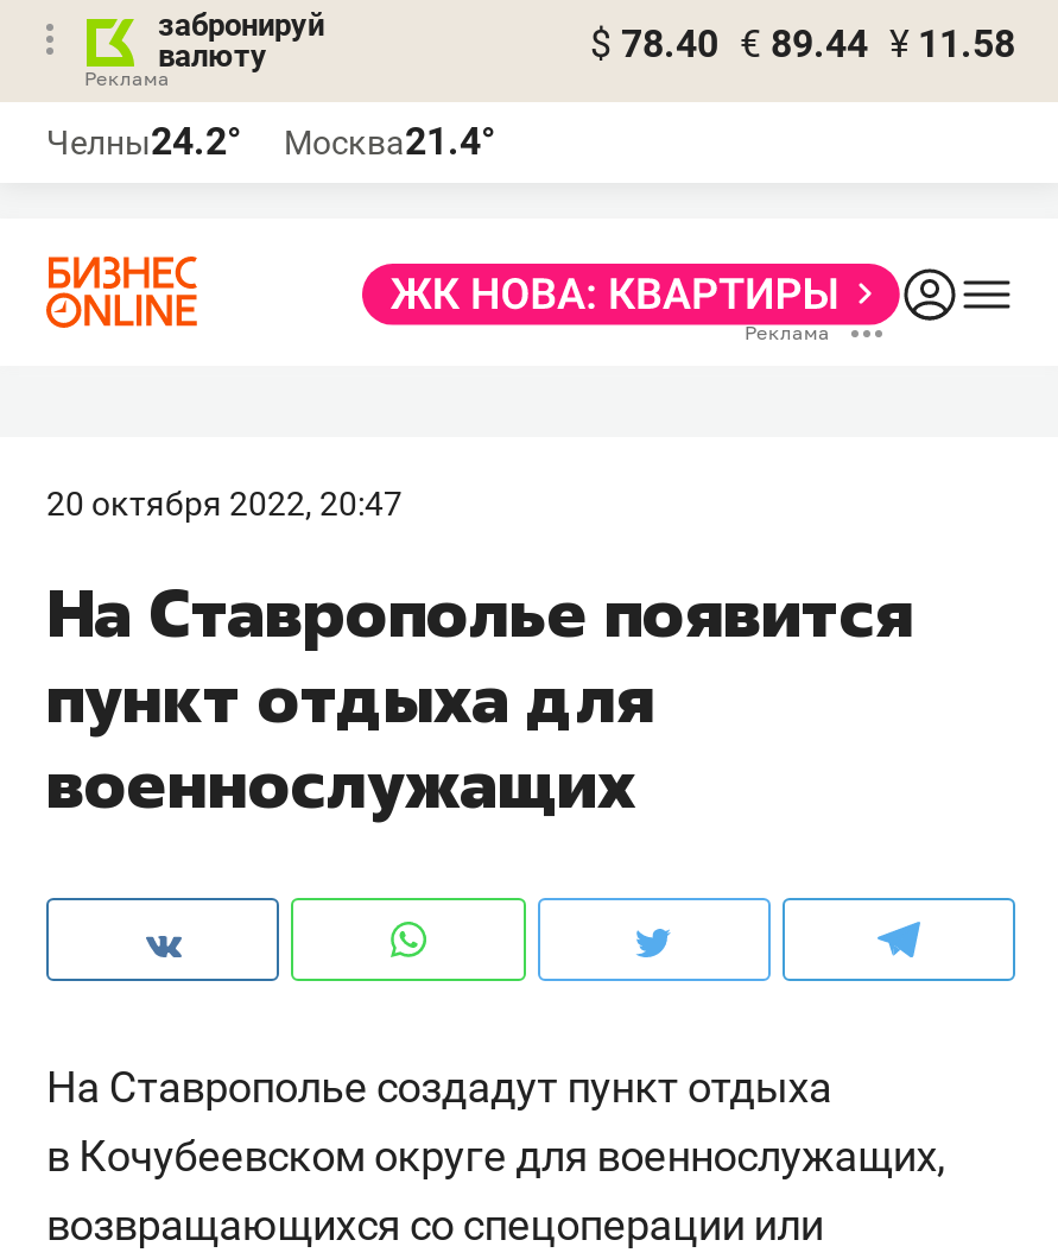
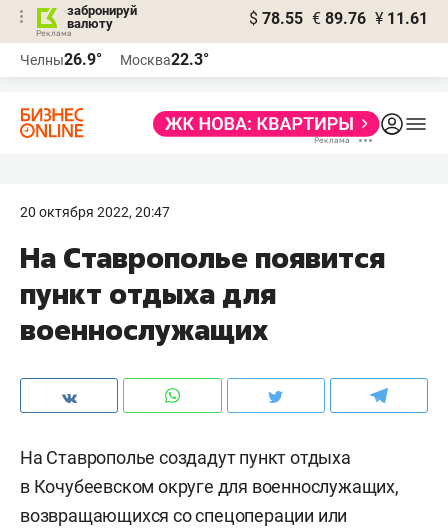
[590,21,1015,67] $ 78.40 € 89.44 ¥ 11.58 -> [249,9,428,28] $ 78.55 € 89.76 ¥ 11.61
[46,119,241,164] Челны24.2° -> [20,50,102,69] Челны26.9°
[284,119,495,164] Москва21.4° -> [120,50,209,69] Москва22.3°

